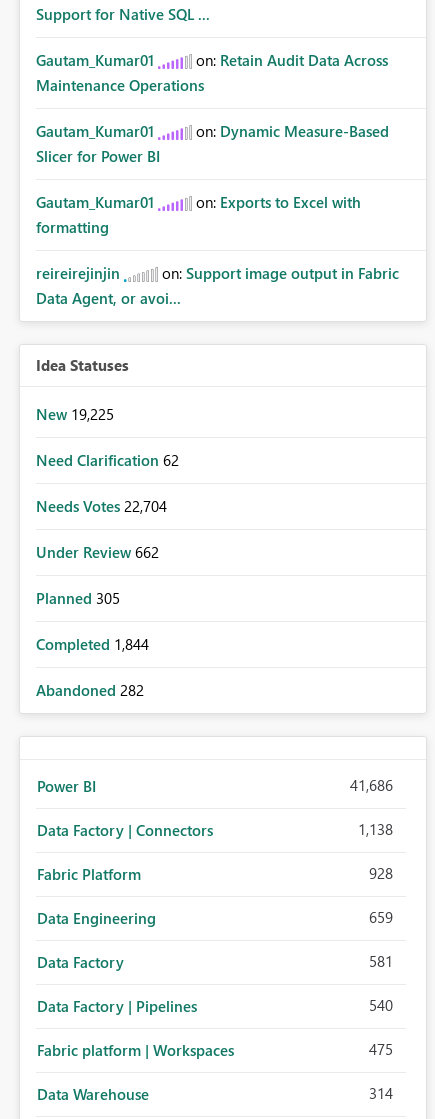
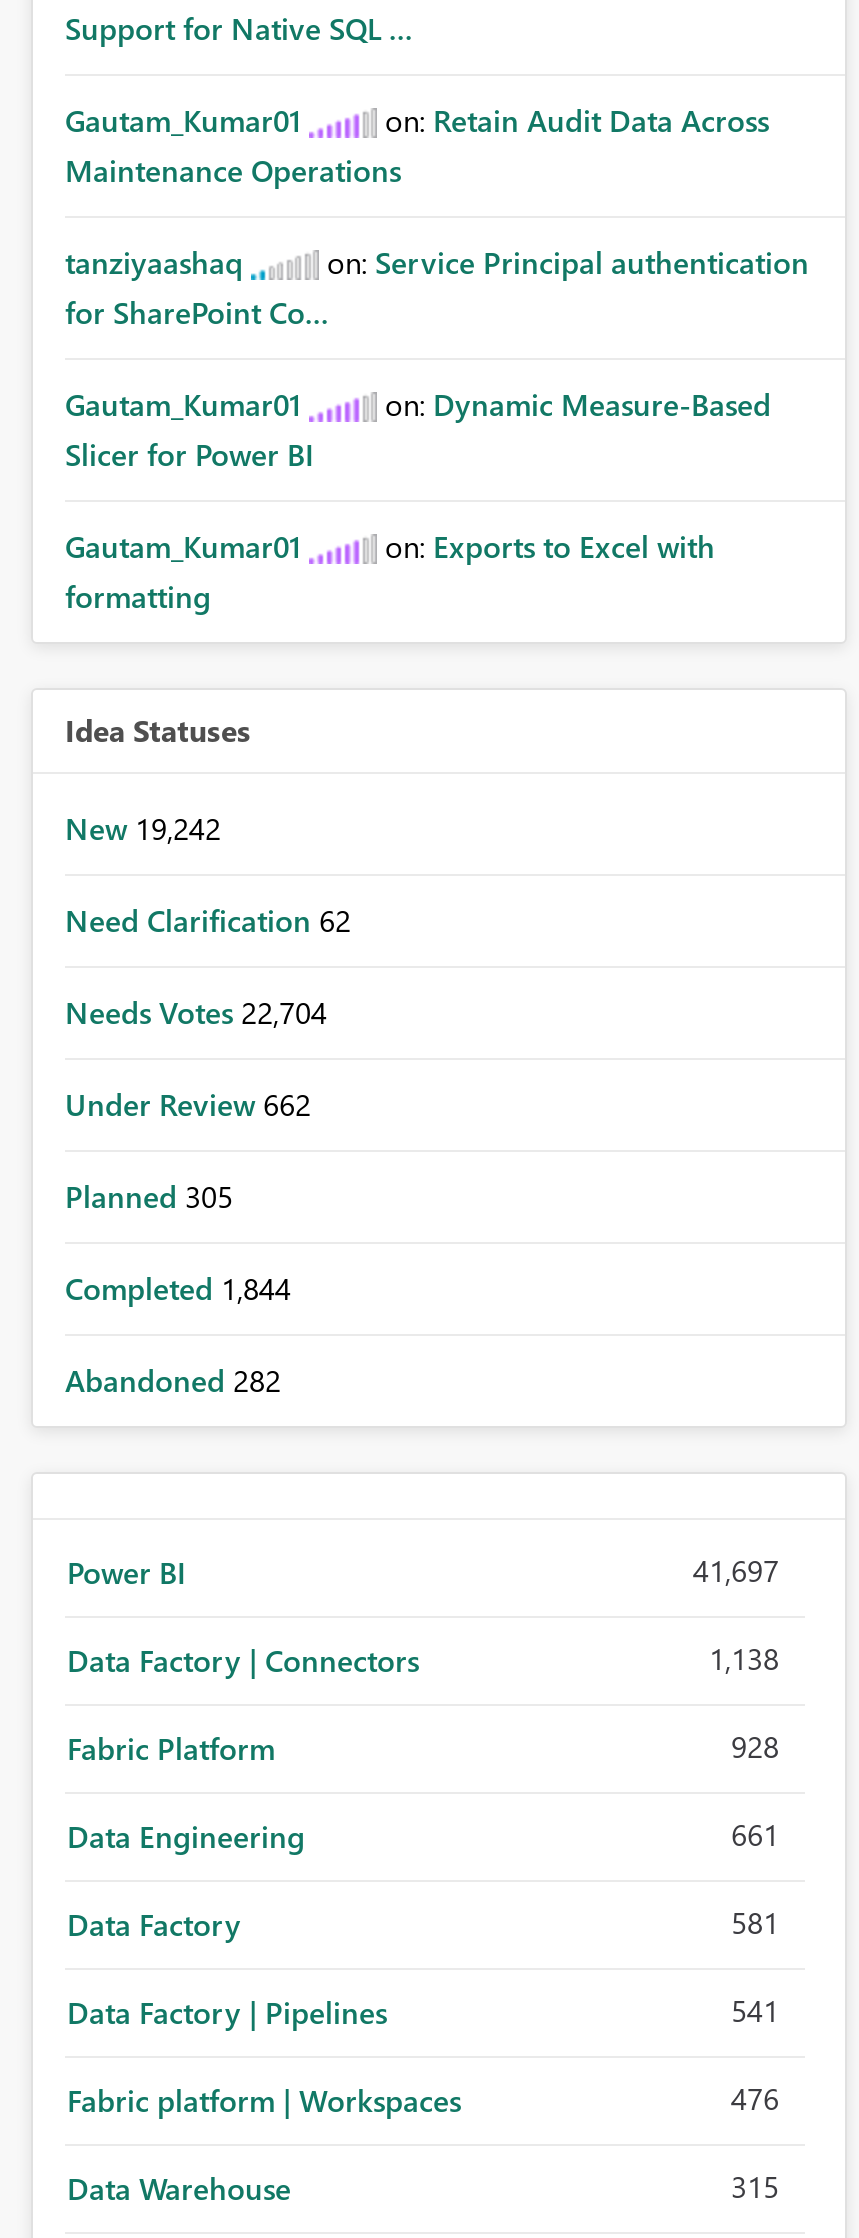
none -> [65,241,809,331] tanziyaashaq | on: Service Principal authentication | for SharePoint Co...
moved [36,120,389,236] -> [65,383,771,615]: Gautam_Kumar01 | on: Dynamic Measure-Based | Slicer for Power BI | Gautam_Kumar01 | on: Exports to Excel with | formatting
[36,262,399,307] reireirejinjin | on: Support image output in Fabric | Data Agent, or avoi... -> none
[36,403,114,423] New 19,225 -> [65,807,221,847] New 19,242
[350,774,393,794] 41,686 -> [693,1549,779,1589] 41,697
[369,906,393,926] 659 -> [731,1813,779,1853] 661
[369,994,393,1014] 540 -> [731,1989,779,2029] 541
[369,1038,393,1058] 475 -> [731,2077,779,2117] 476
[369,1082,393,1102] 314 -> [731,2165,779,2205] 315

